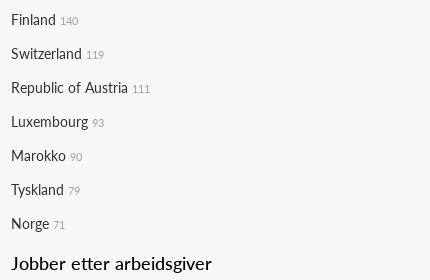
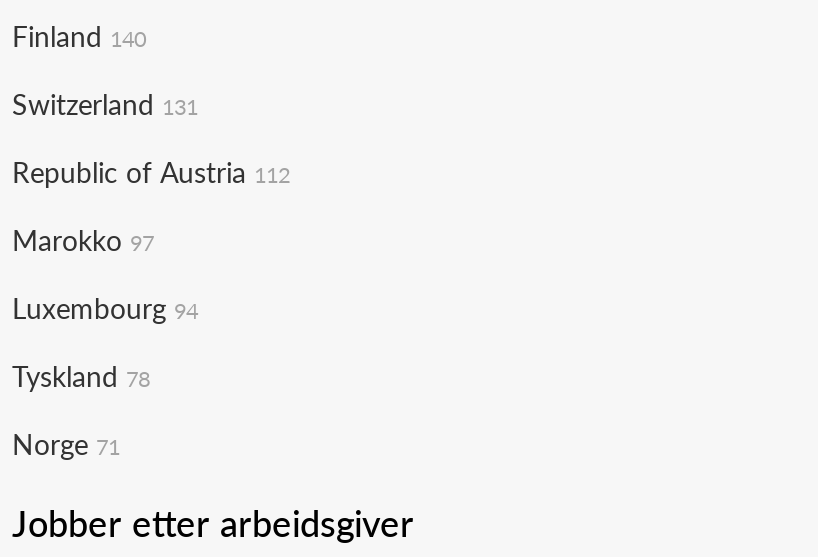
[11,43,104,63] Switzerland 119 -> [12,83,198,123] Switzerland 131
[11,77,150,97] Republic of Austria 111 -> [12,151,290,191] Republic of Austria 112
[11,111,104,131] Luxembourg 93 -> [12,219,154,259] Marokko 97
[11,145,82,165] Marokko 90 -> [12,287,198,327] Luxembourg 94
[11,179,80,199] Tyskland 79 -> [12,355,150,395] Tyskland 78

